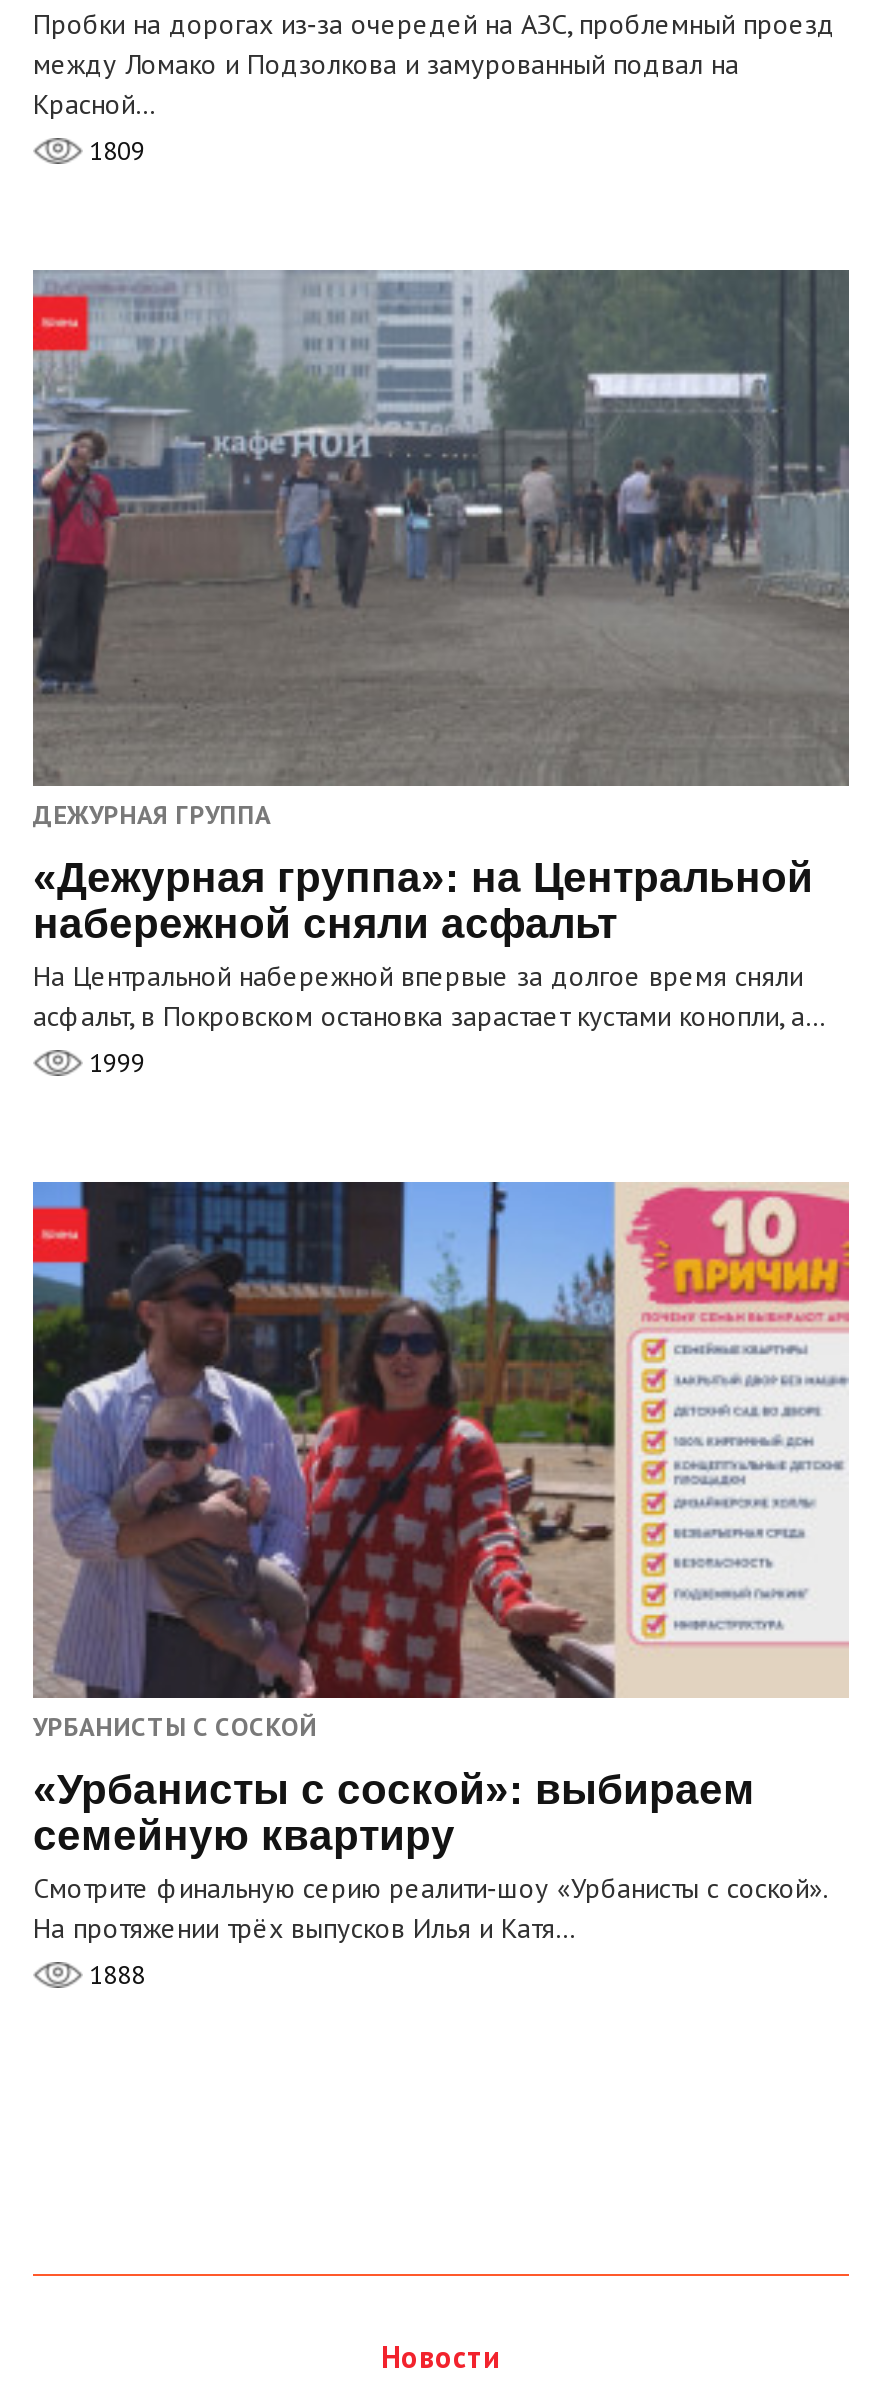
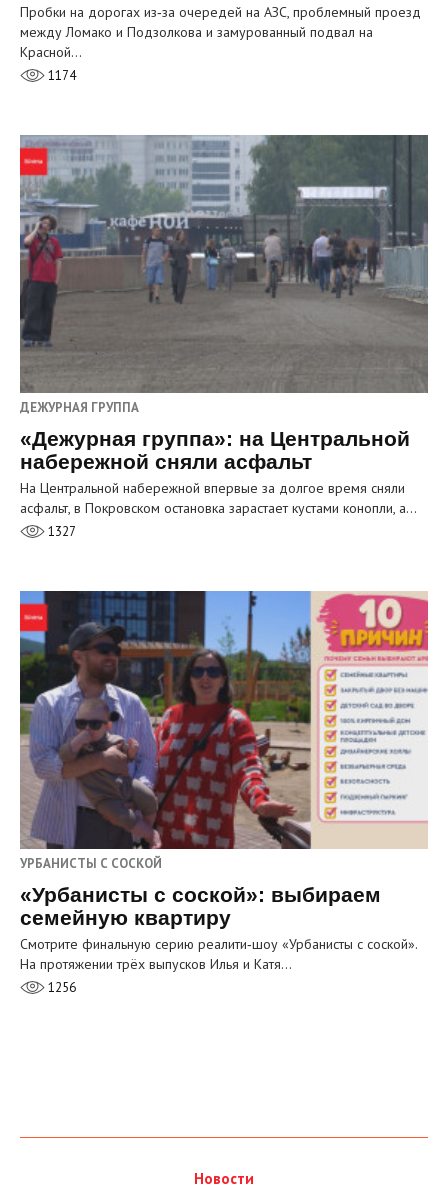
[83,134,145,168] 1809 -> [45,67,76,84] 1174
[83,1046,145,1080] 1999 -> [45,523,76,540] 1327
[83,1958,145,1992] 1888 -> [45,979,76,996] 1256

